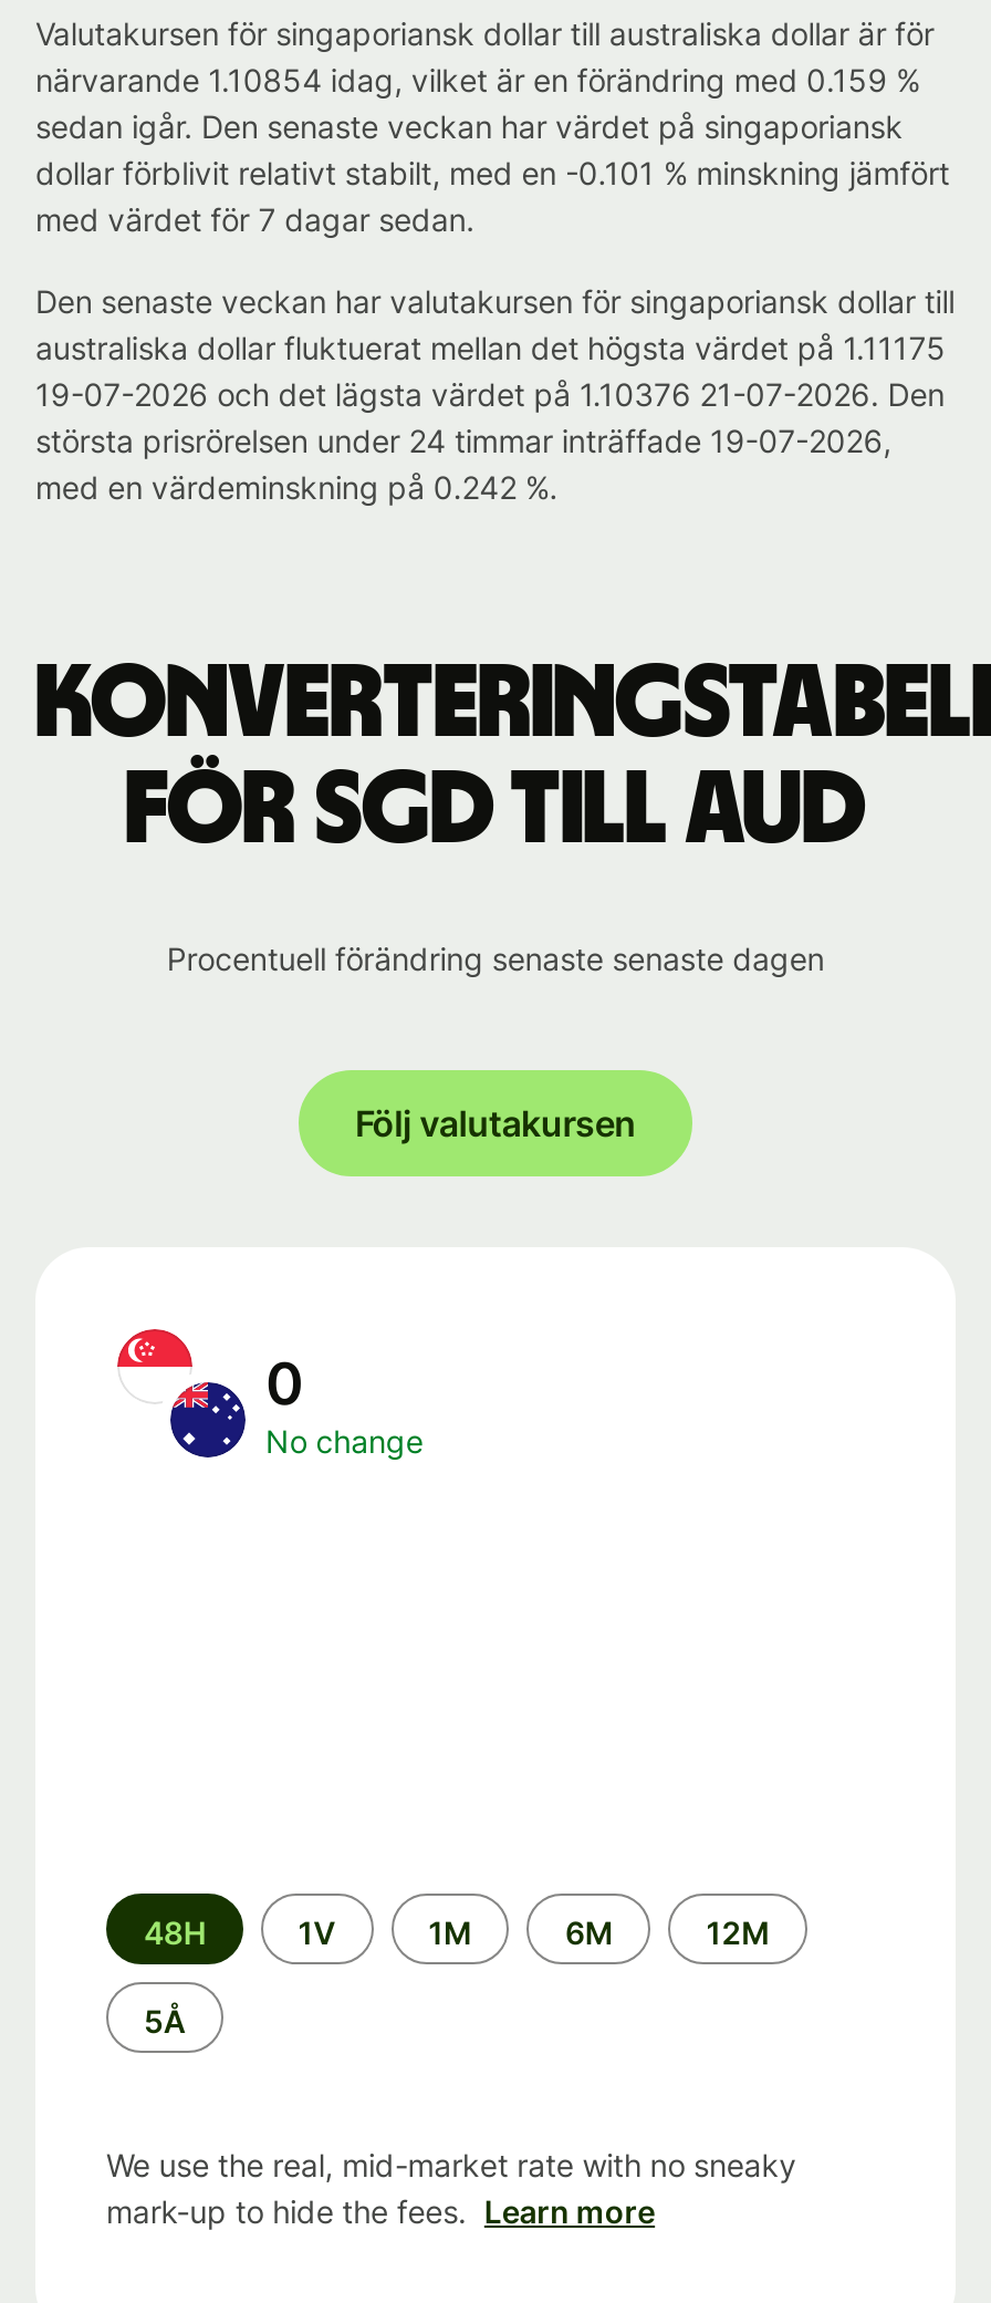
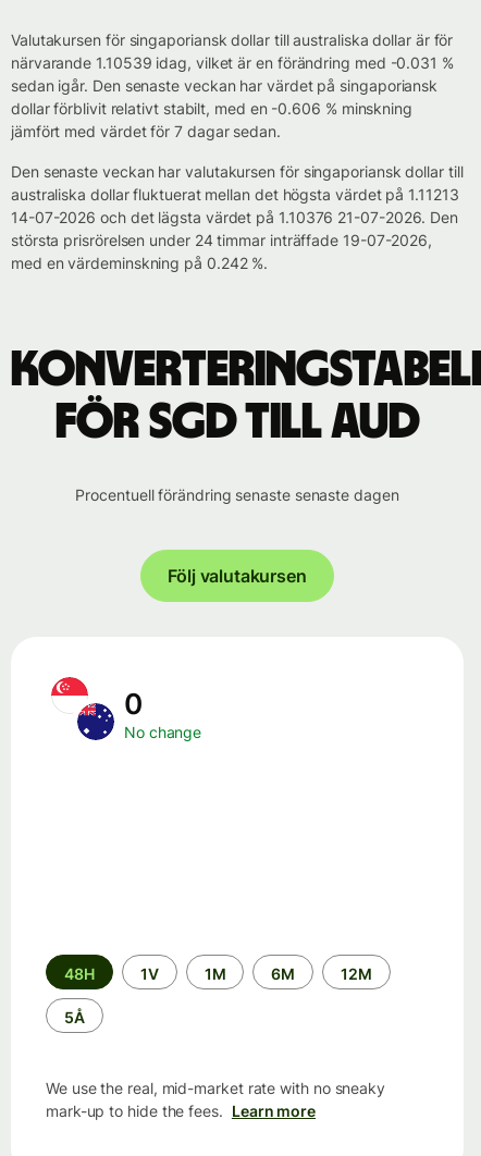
[35,61,920,98] närvarande 1.10854 idag, vilket är en förändring med 0.159 % -> [11,53,454,72] närvarande 1.10539 idag, vilket är en förändring med -0.031 %
[35,154,950,238] dollar förblivit relativt stabilt, med en -0.101 % minskning jämfört | med värdet för 7 dagar sedan. -> [11,99,412,140] dollar förblivit relativt stabilt, med en -0.606 % minskning | jämfört med värdet för 7 dagar sedan.
[35,329,946,366] australiska dollar fluktuerat mellan det högsta värdet på 1.11175 -> [11,185,459,204] australiska dollar fluktuerat mellan det högsta värdet på 1.11213
[35,375,945,413] 19-07-2026 och det lägsta värdet på 1.10376 21-07-2026. Den -> [11,208,458,226] 14-07-2026 och det lägsta värdet på 1.10376 21-07-2026. Den

